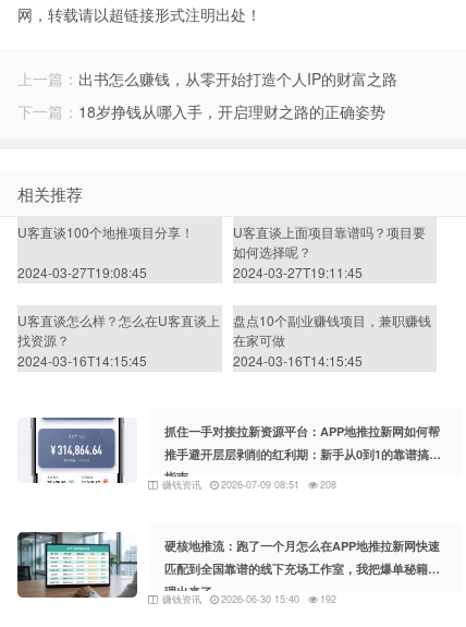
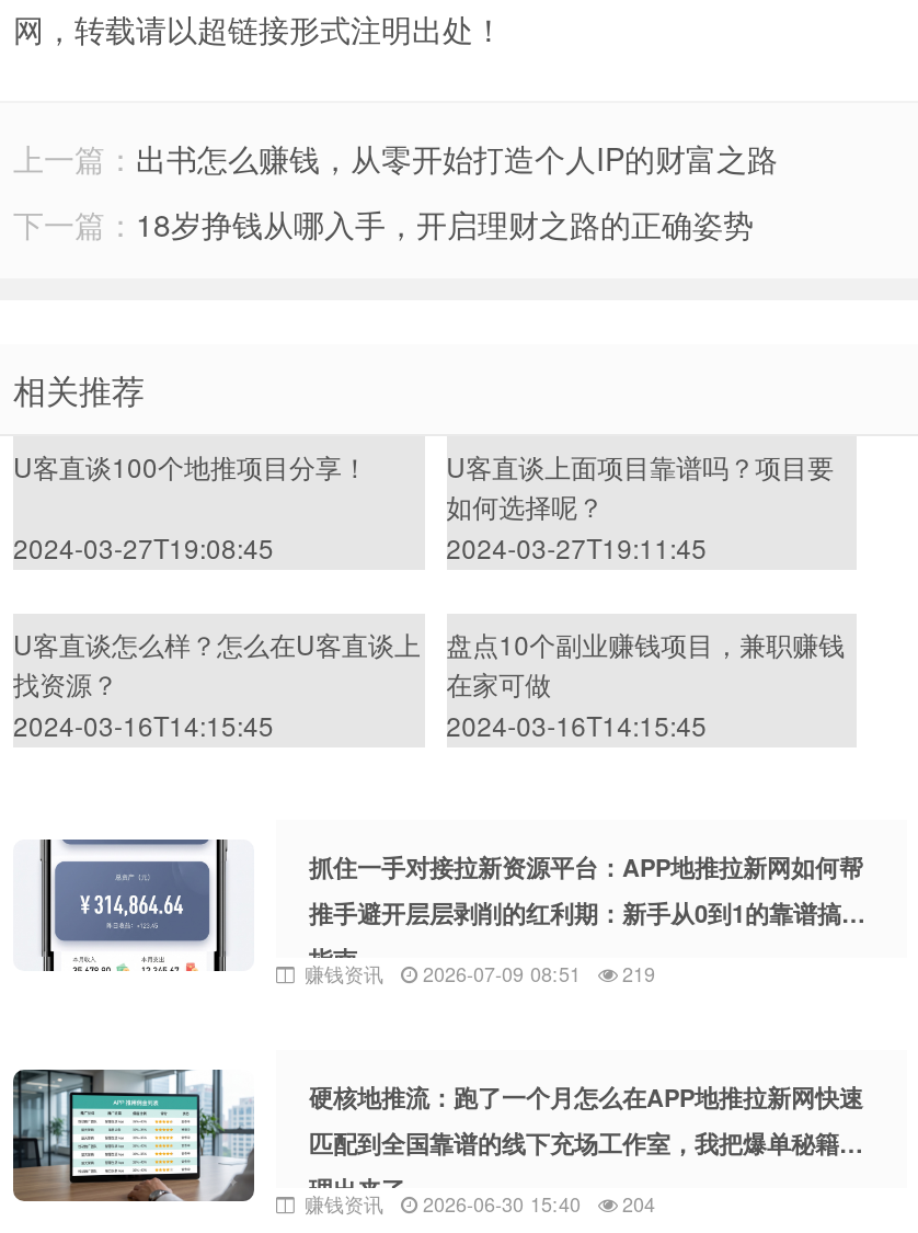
[320,478,336,492] 208 -> [622,960,655,989] 219
[320,592,336,606] 192 -> [622,1190,655,1219] 204

